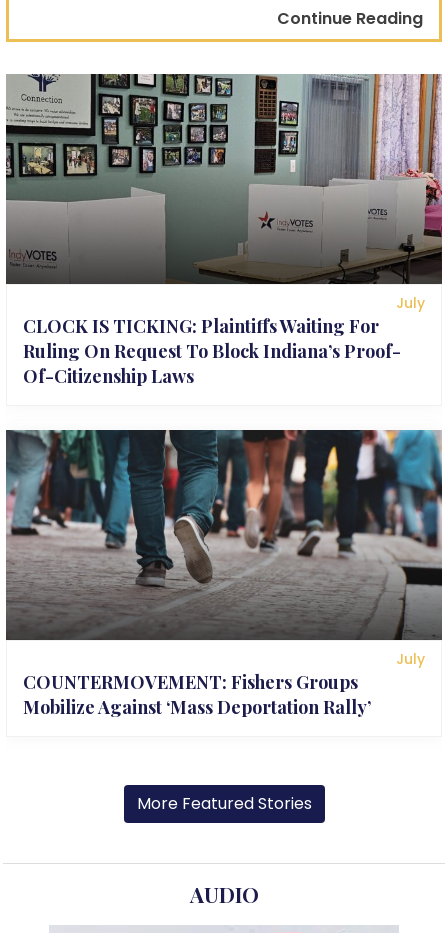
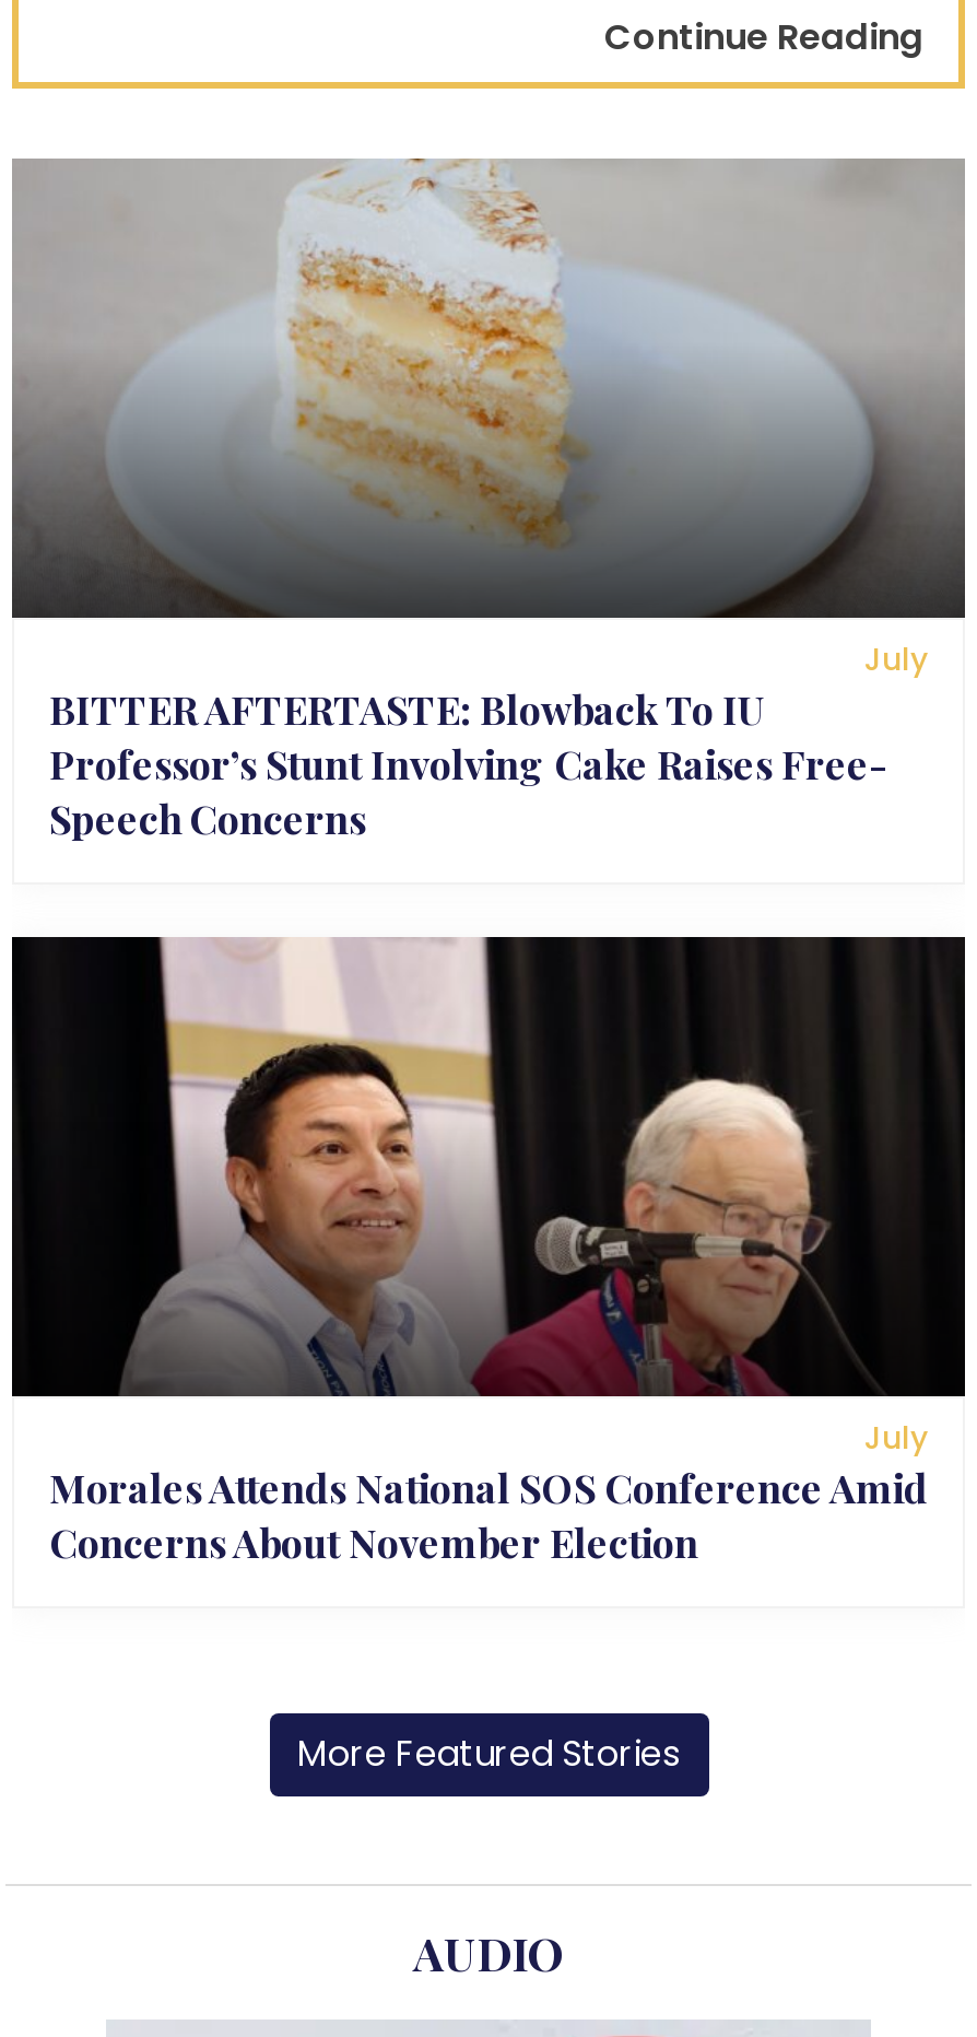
[6,73,442,388] [image] | CLOCK IS TICKING: Plaintiffs Waiting For | Ruling On Request To Block Indiana’s Proof- | Of-Citizenship Laws -> [12,159,965,845] [image] | BITTER AFTERTASTE: Blowback To IU | Professor’s Stunt Involving Cake Raises Free- | Speech Concerns
[5,429,443,719] [image] | COUNTERMOVEMENT: Fishers Groups | Mobilize Against ‘Mass Deportation Rally’ -> [10,935,967,1568] [image] | Morales Attends National SOS Conference Amid | Concerns About November Election

